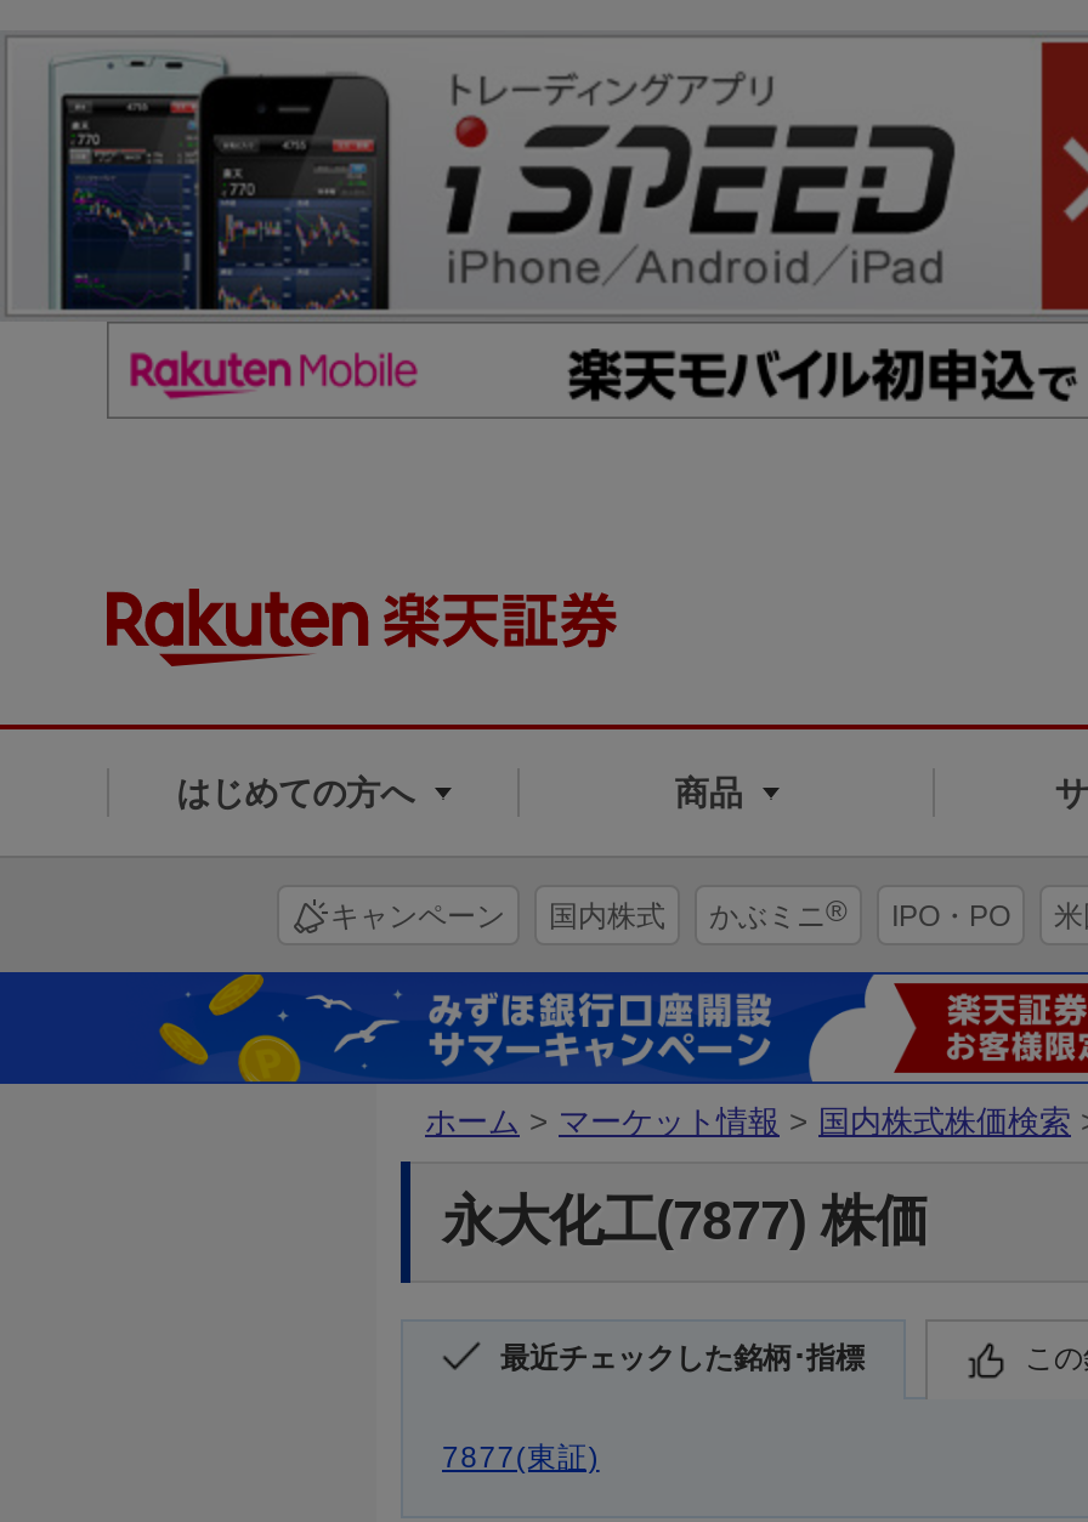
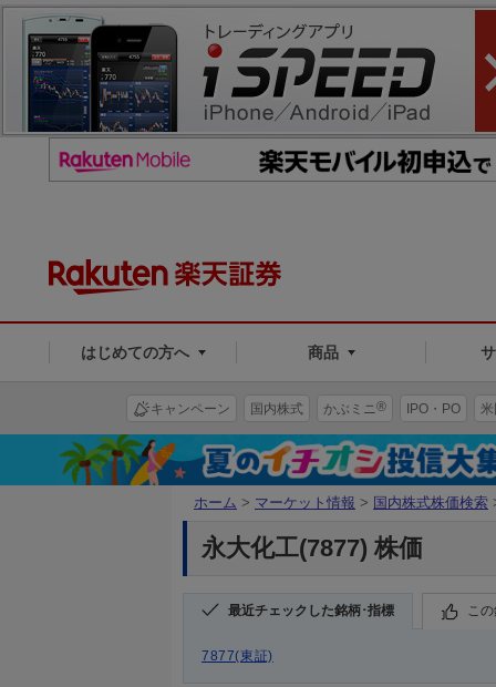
[7,970,1081,1086] [image] -> [3,433,493,486] [image]

